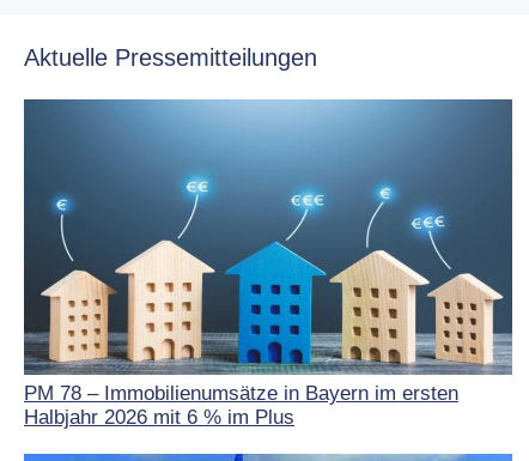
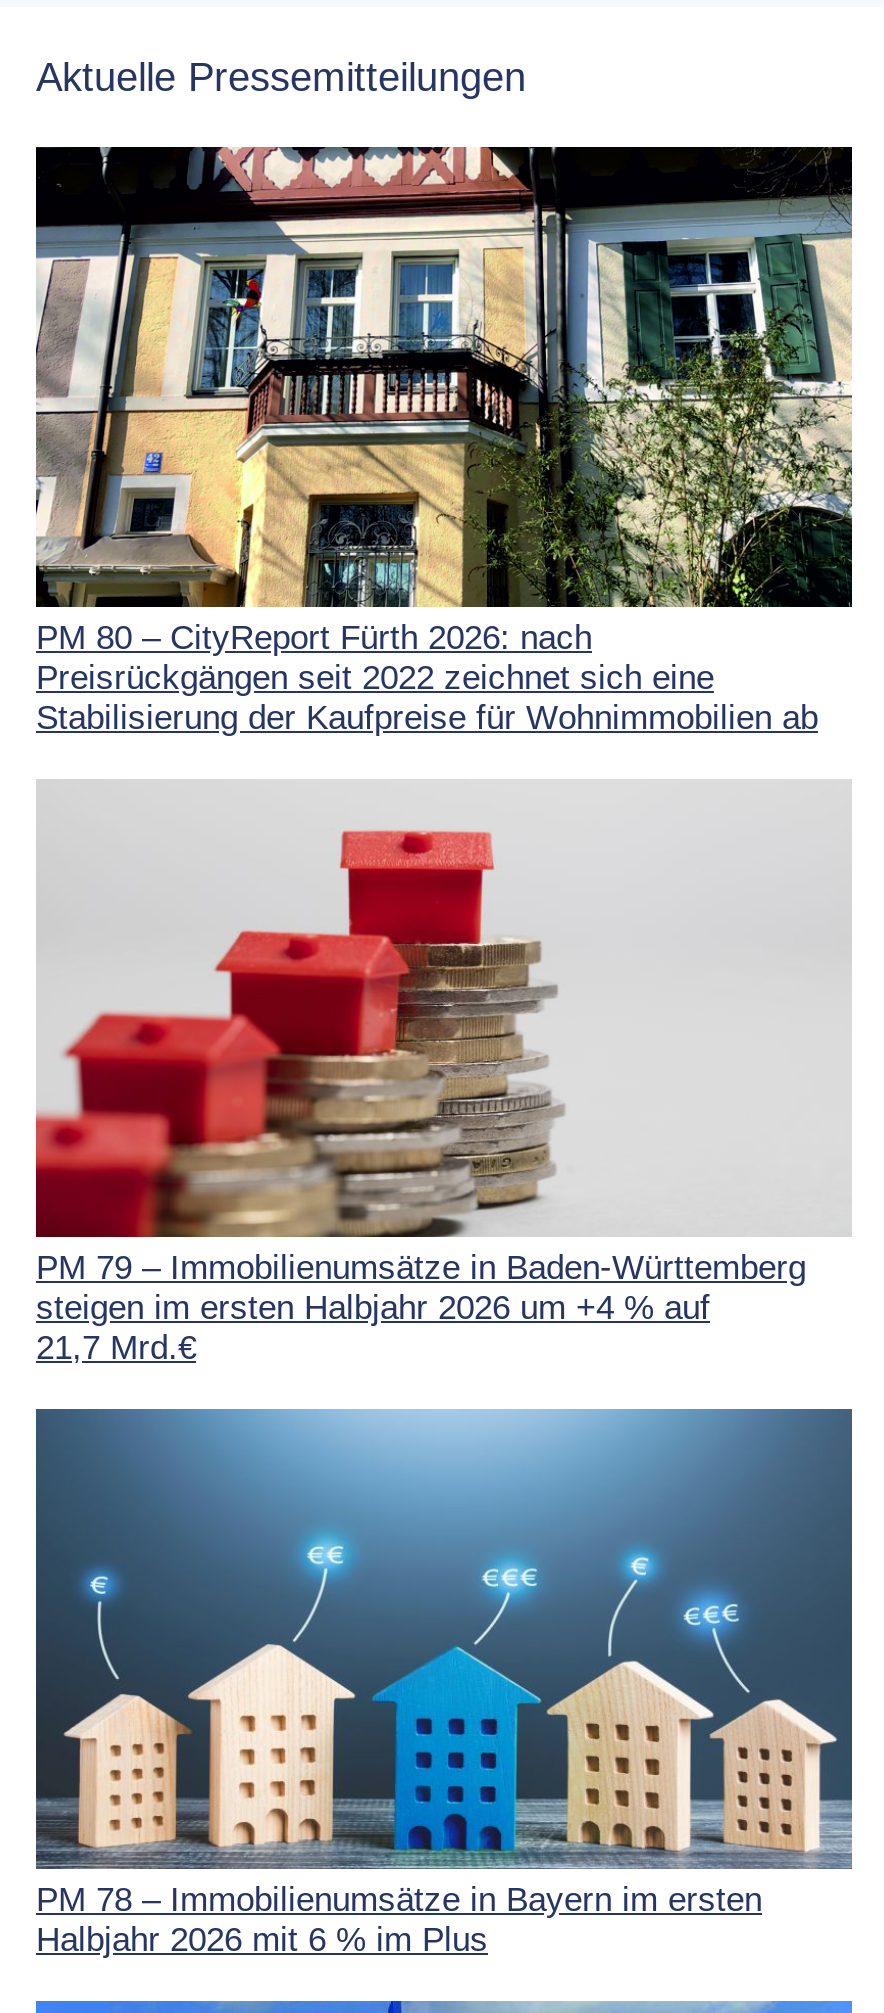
none -> [34,145,854,736] [image] | PM 80 – CityReport Fürth 2026: nach | Preisrückgängen seit 2022 zeichnet sich eine | Stabilisierung der Kaufpreise für Wohnimmobilien ab
none -> [34,781,850,1367] [image] | PM 79 – Immobilienumsätze in Baden-Württemberg | steigen im ersten Halbjahr 2026 um +4 % auf | 21,7 Mrd.€

